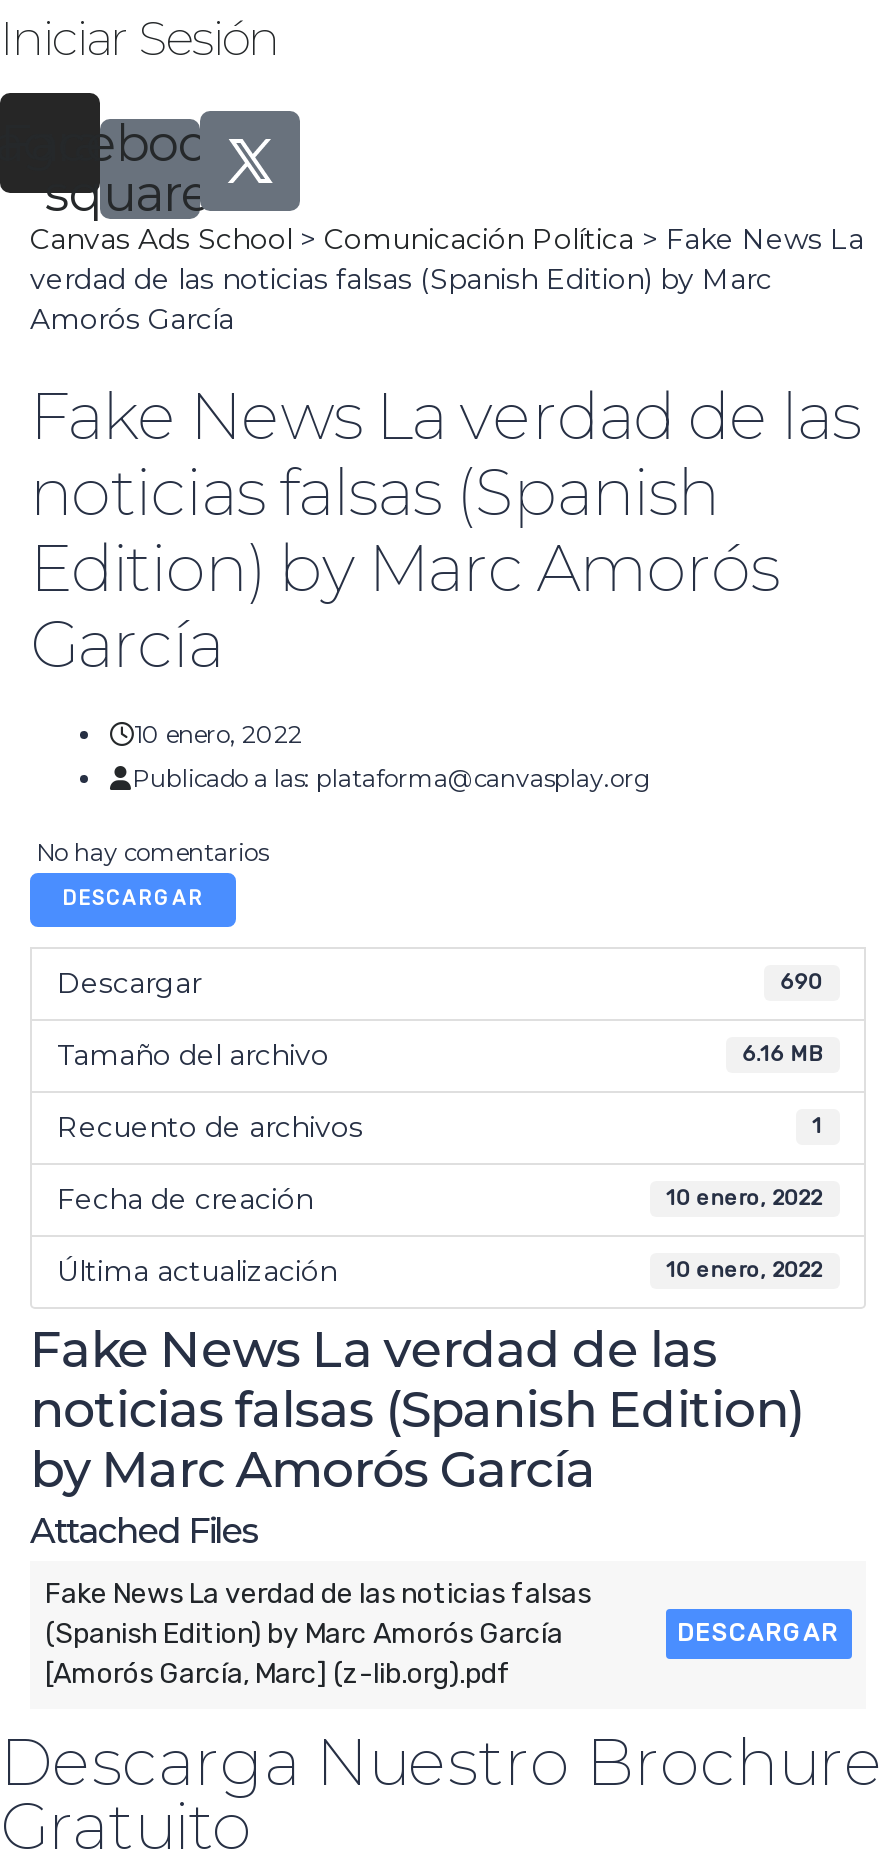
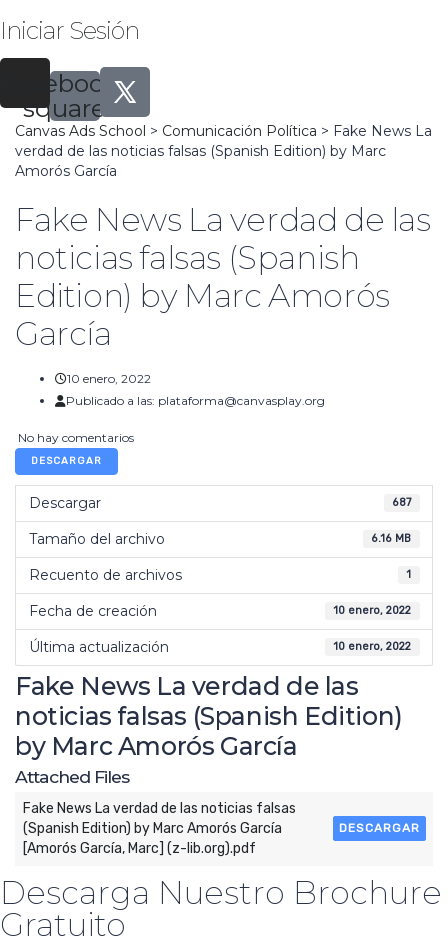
[780,969,822,995] 690 -> [392,496,411,509] 687

